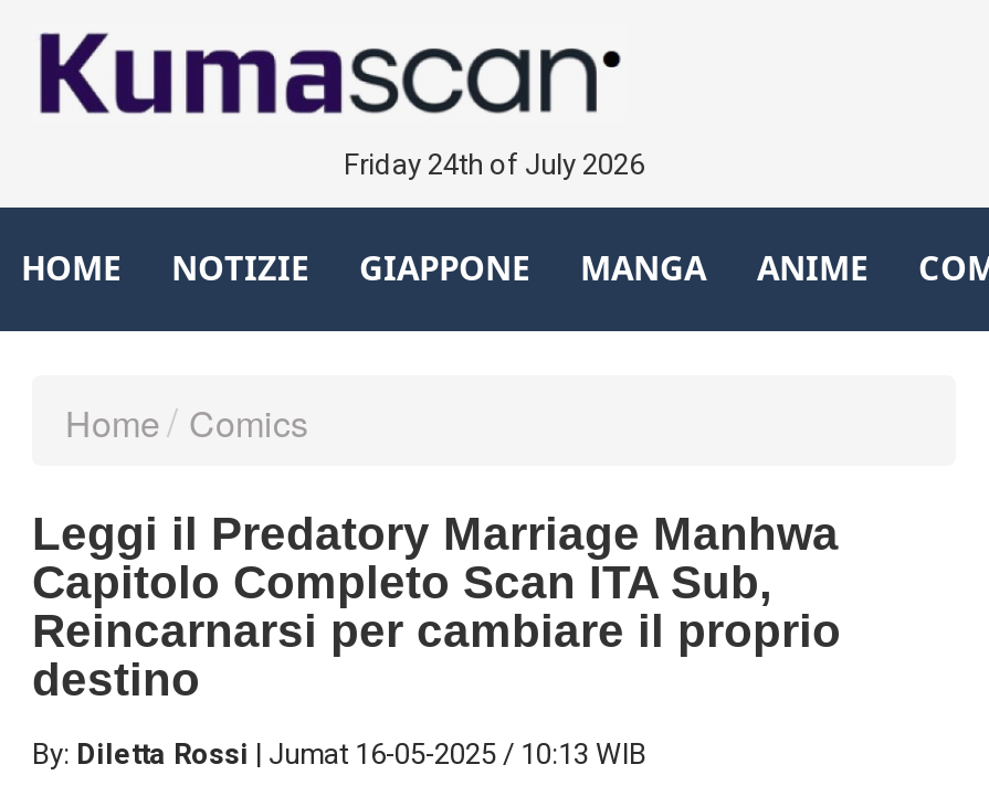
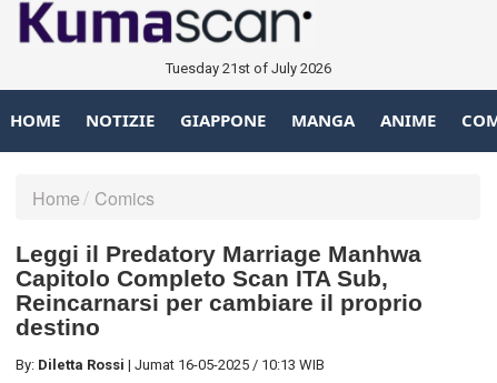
[344,147,644,180] Friday 24th of July 2026 -> [165,60,331,76] Tuesday 21st of July 2026

